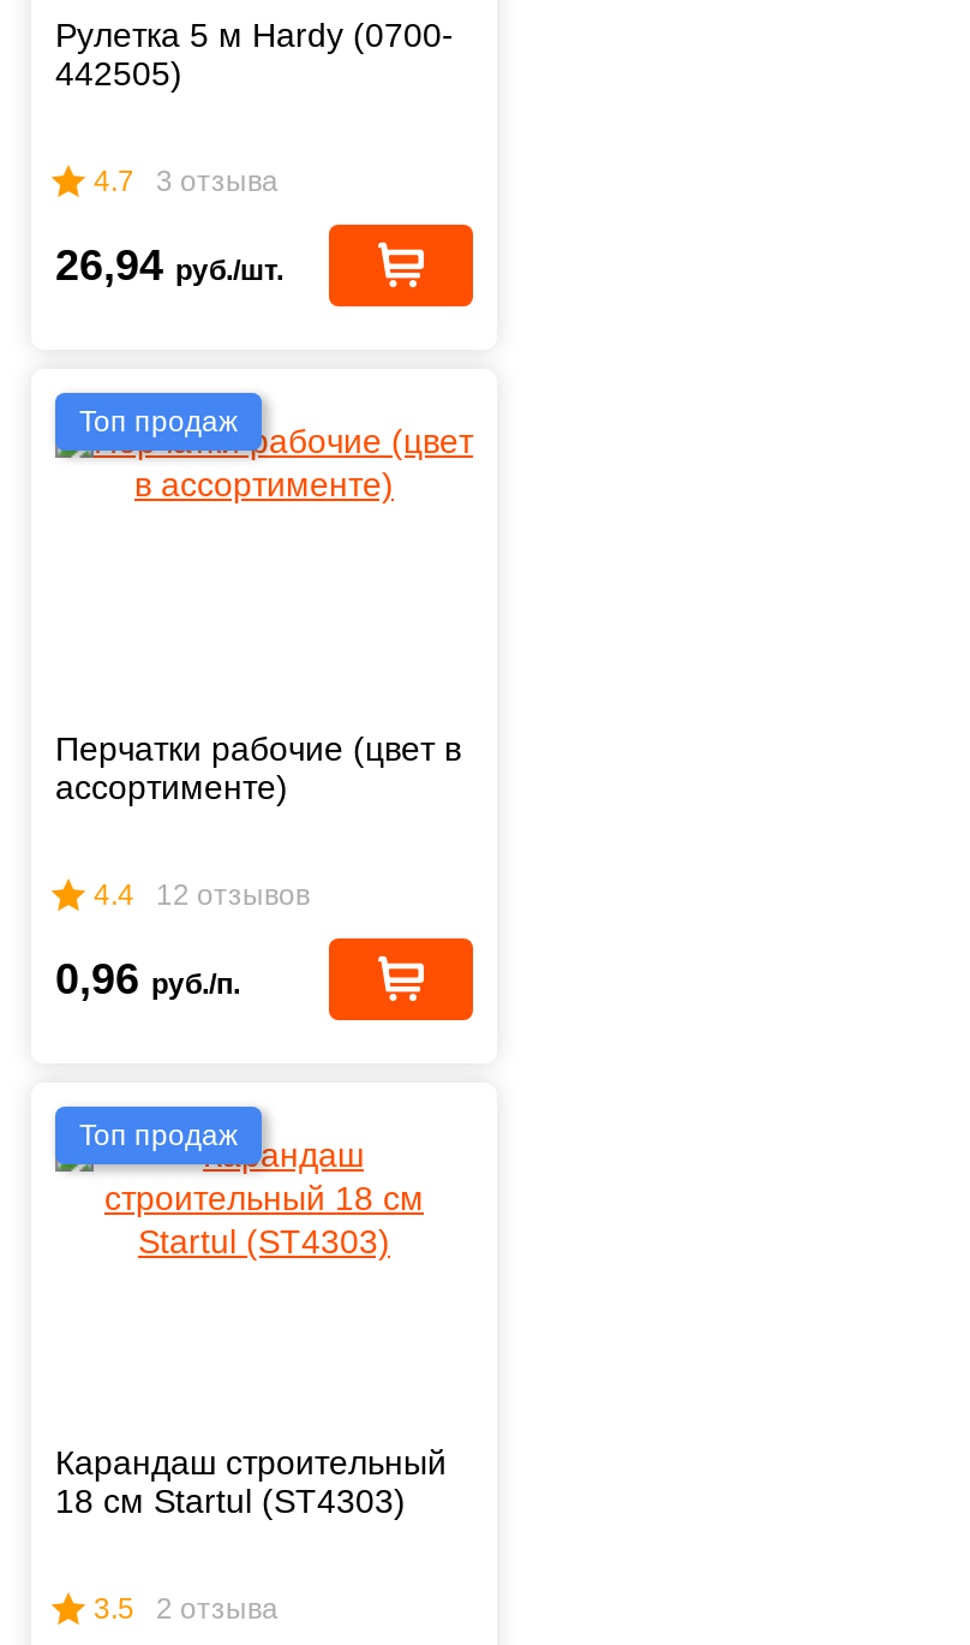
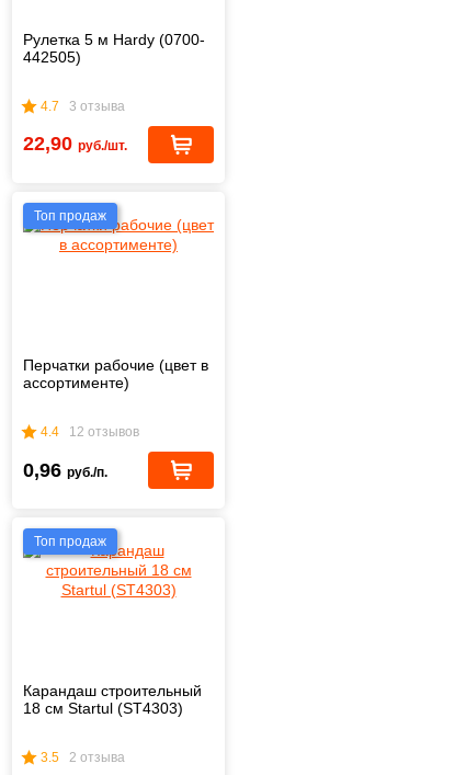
[55,242,283,290] 26,94 руб./шт. -> [23,133,127,155] 22,90 руб./шт.

